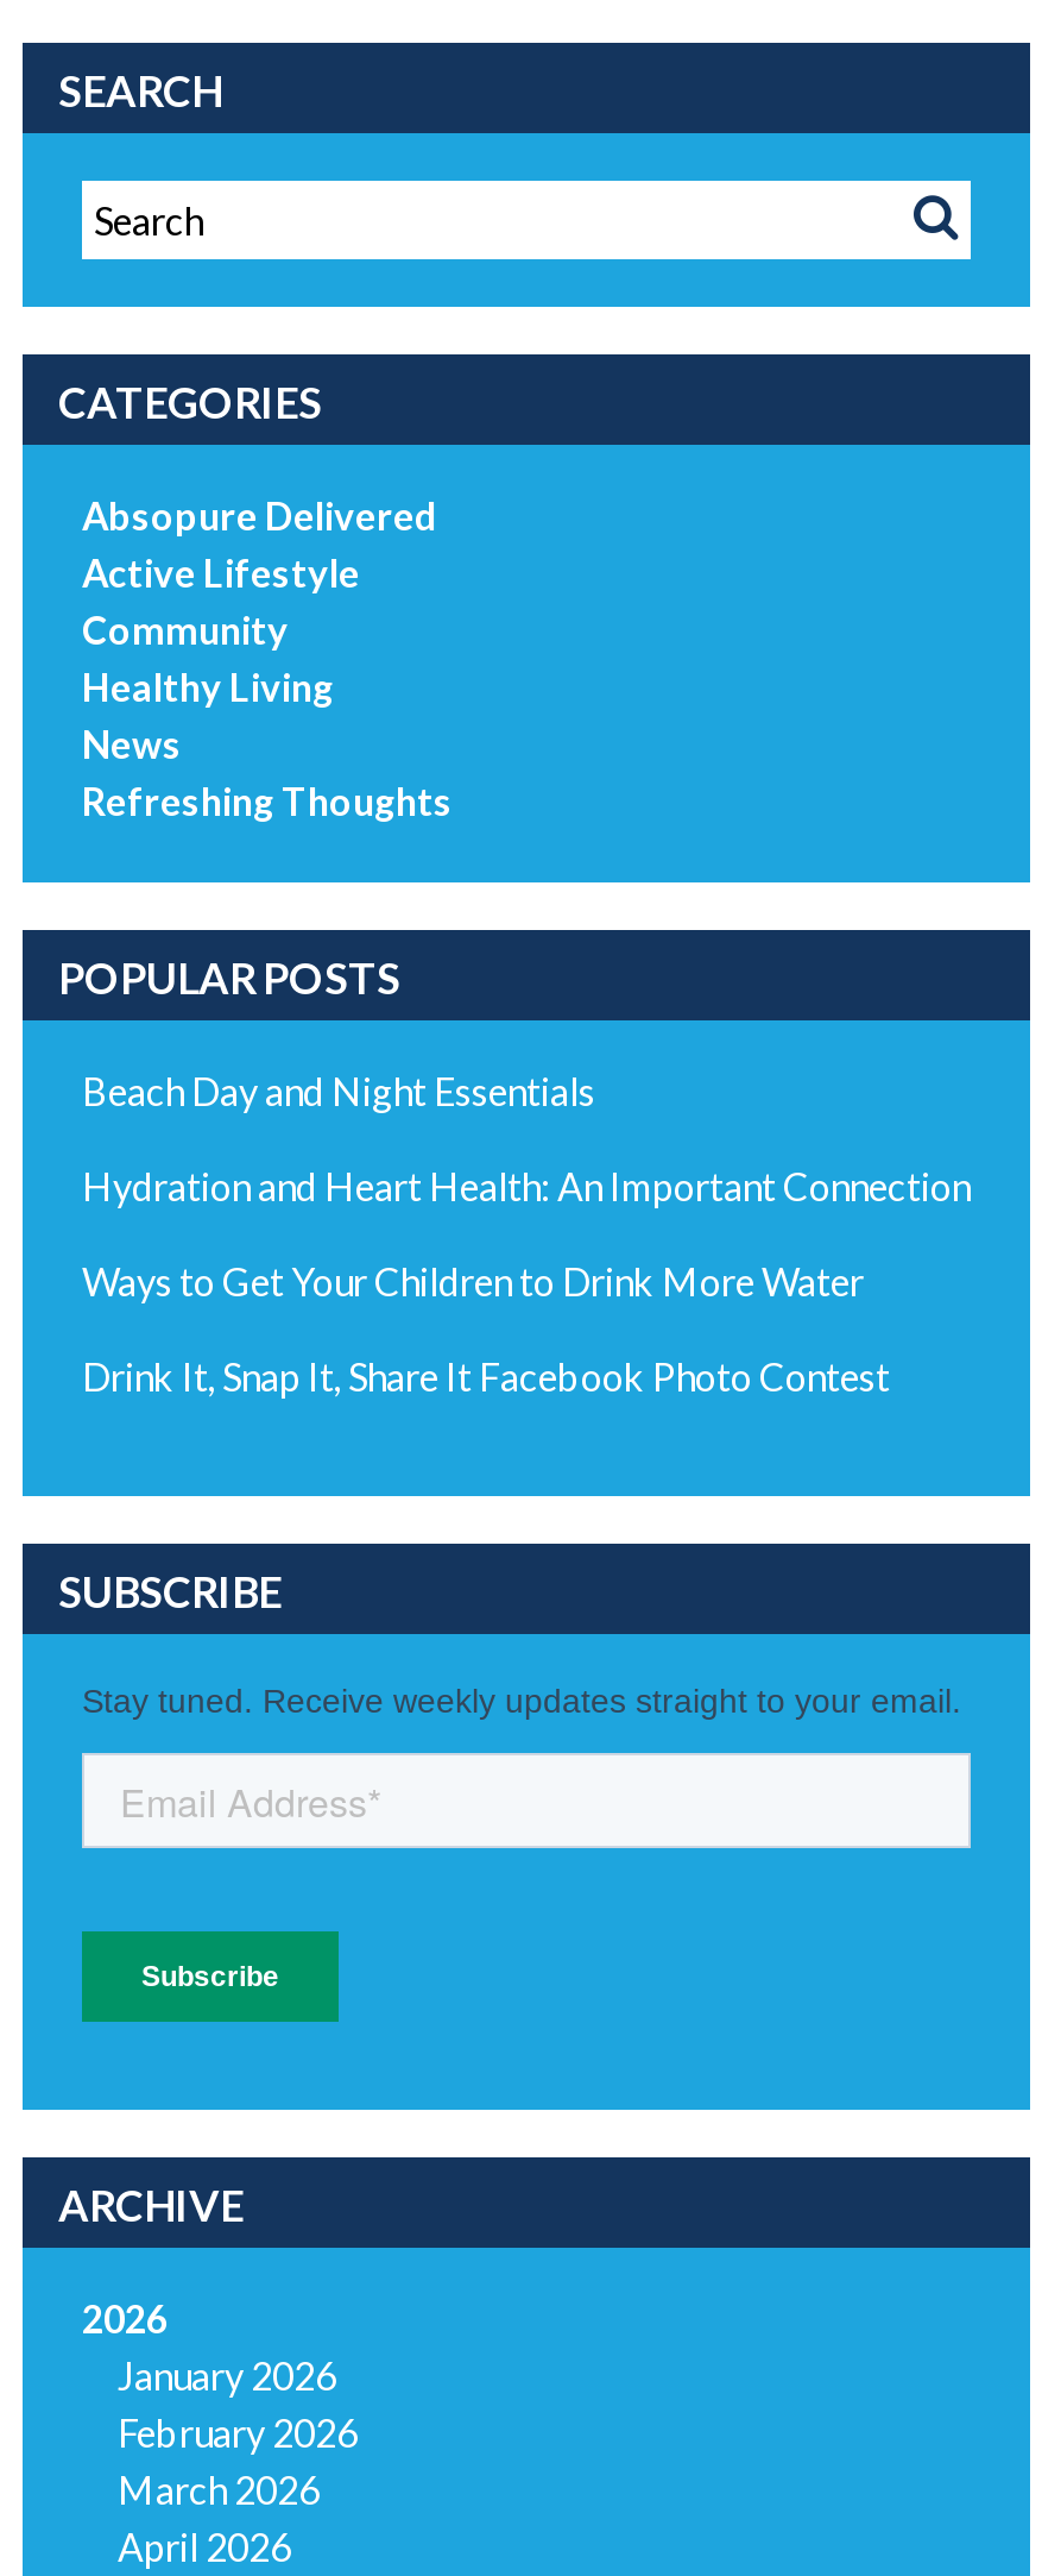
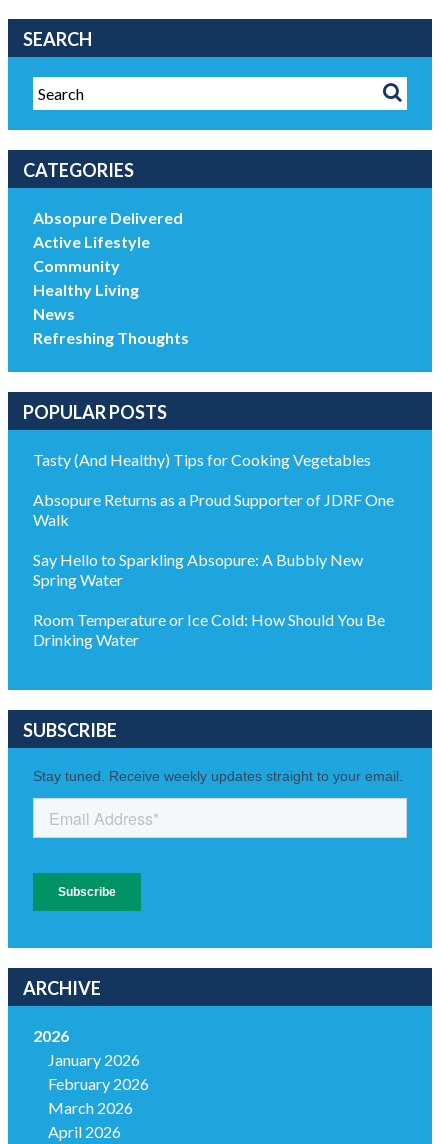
[82,1068,595,1113] Beach Day and Night Essentials -> [33,450,371,469] Tasty (And Healthy) Tips for Cooking Vegetables
[82,1163,971,1208] Hydration and Heart Health: An Important Connection -> [33,490,394,529] Absopure Returns as a Proud Supporter of JDRF One | Walk
[82,1258,864,1303] Ways to Get Your Children to Drink More Water -> [33,550,363,589] Say Hello to Sparkling Absopure: A Bubbly New | Spring Water
[82,1353,890,1399] Drink It, Snap It, Share It Facebook Photo Contest -> [33,610,385,649] Room Temperature or Ice Cold: How Should You Be | Drinking Water

